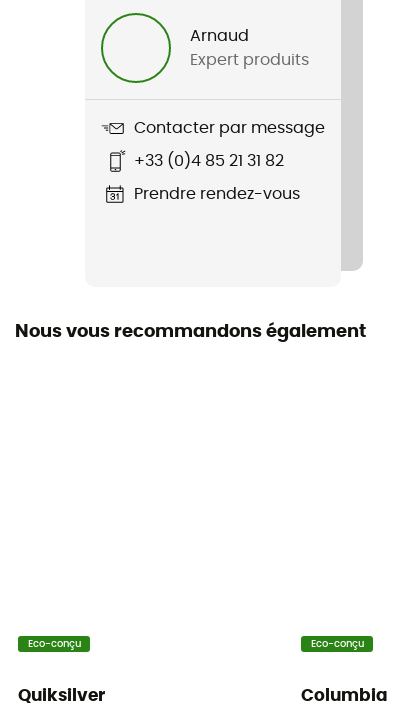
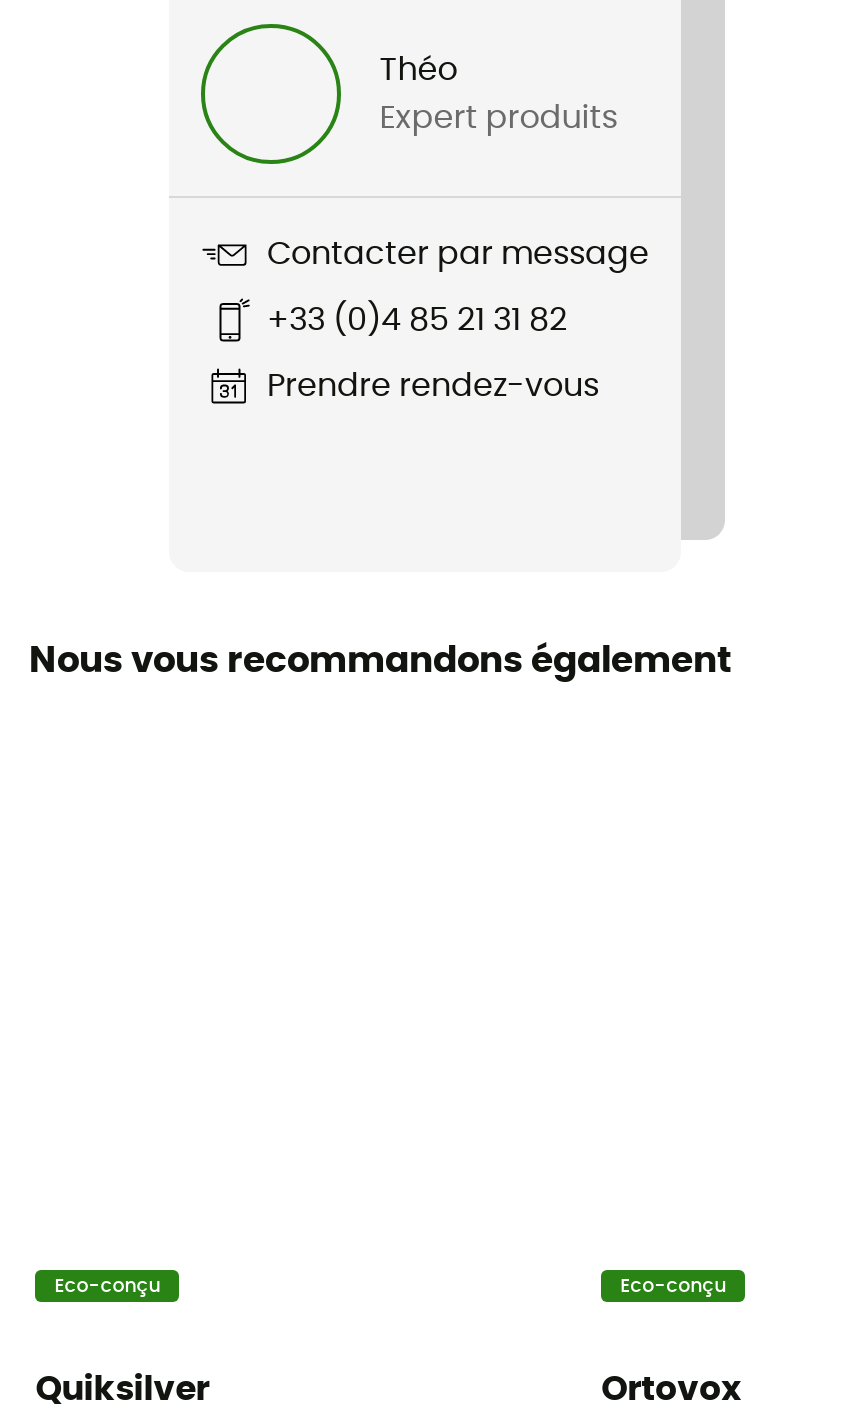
[190,28,249,44] Arnaud -> [379,53,457,85] Théo
[301,687,388,704] Columbia -> [601,1373,741,1407] Ortovox

